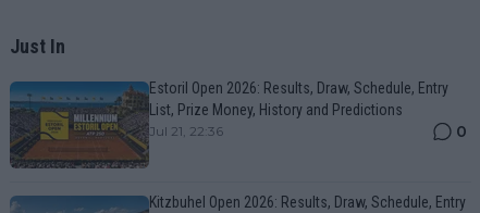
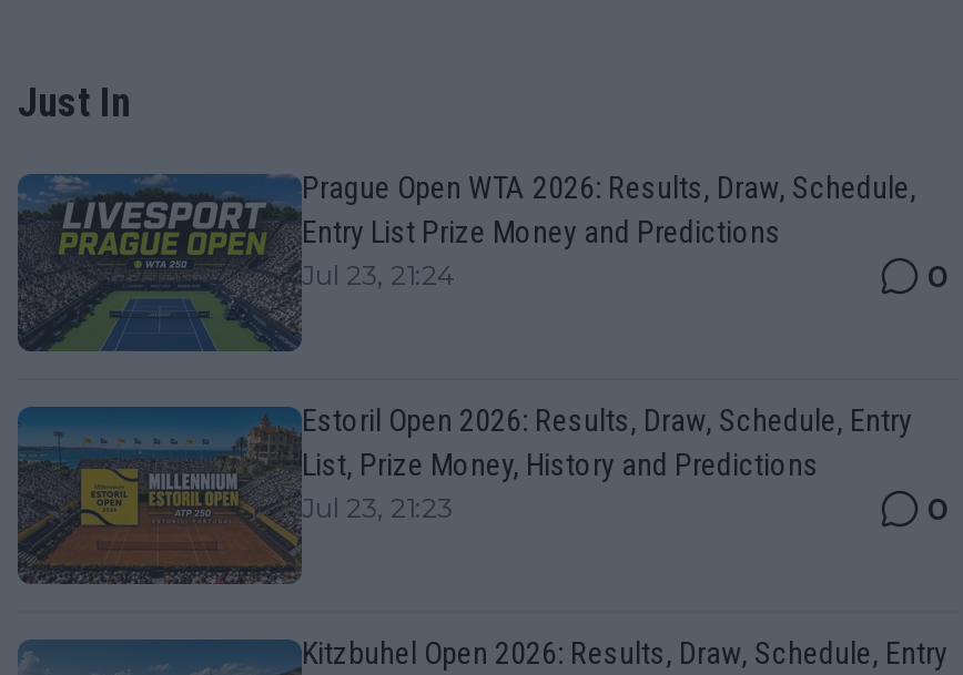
none -> [18,168,950,351] [image] | Prague Open WTA 2026: Results, Draw, Schedule, | Entry List Prize Money and Predictions | Jul 23, 21:24 | 0
[149,122,223,139] Jul 21, 22:36 -> [302,490,453,523] Jul 23, 21:23

